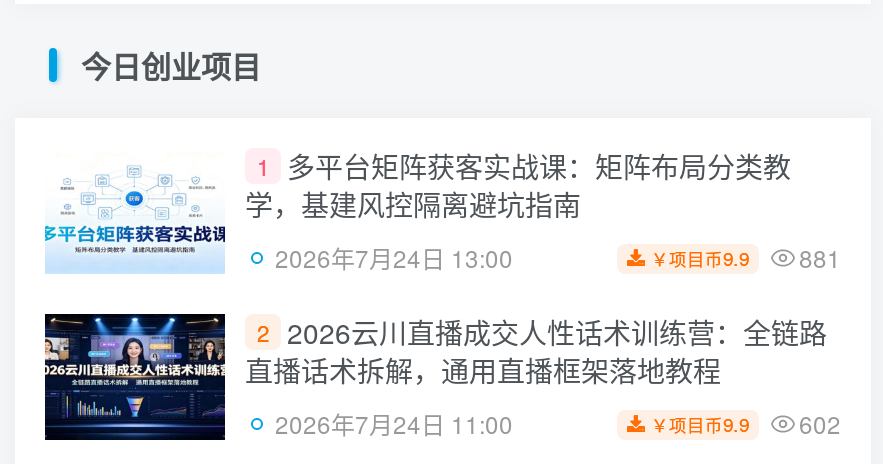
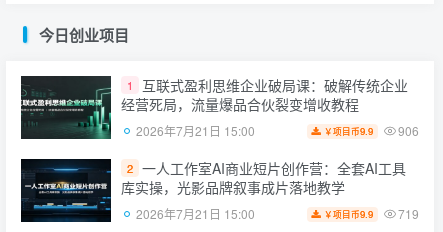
[43,146,791,274] [image] | 1 多平台矩阵获客实战课：矩阵布局分类教 | 学，基建风控隔离避坑指南 | 2026年7月24日 13:00 -> [20,75,408,140] [image] | 1 互联式盈利思维企业破局课：破解传统企业 | 经营死局，流量爆品合伙裂变增收教程 | 2026年7月21日 15:00
[651,239,841,273] ￥项目币9.9 881 -> [324,122,419,139] ￥项目币9.9 906
[43,312,827,439] [image] | 2 2026云川直播成交人性话术训练营：全链路 | 直播话术拆解，通用直播框架落地教程 | 2026年7月24日 11:00 -> [20,158,406,222] [image] | 2 一人工作室AI商业短片创作营：全套AI工具 | 库实操，光影品牌叙事成片落地教学 | 2026年7月21日 15:00
[651,405,841,439] ￥项目币9.9 602 -> [324,205,419,222] ￥项目币9.9 719

